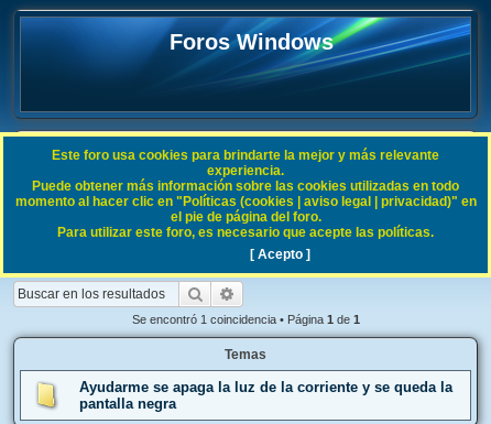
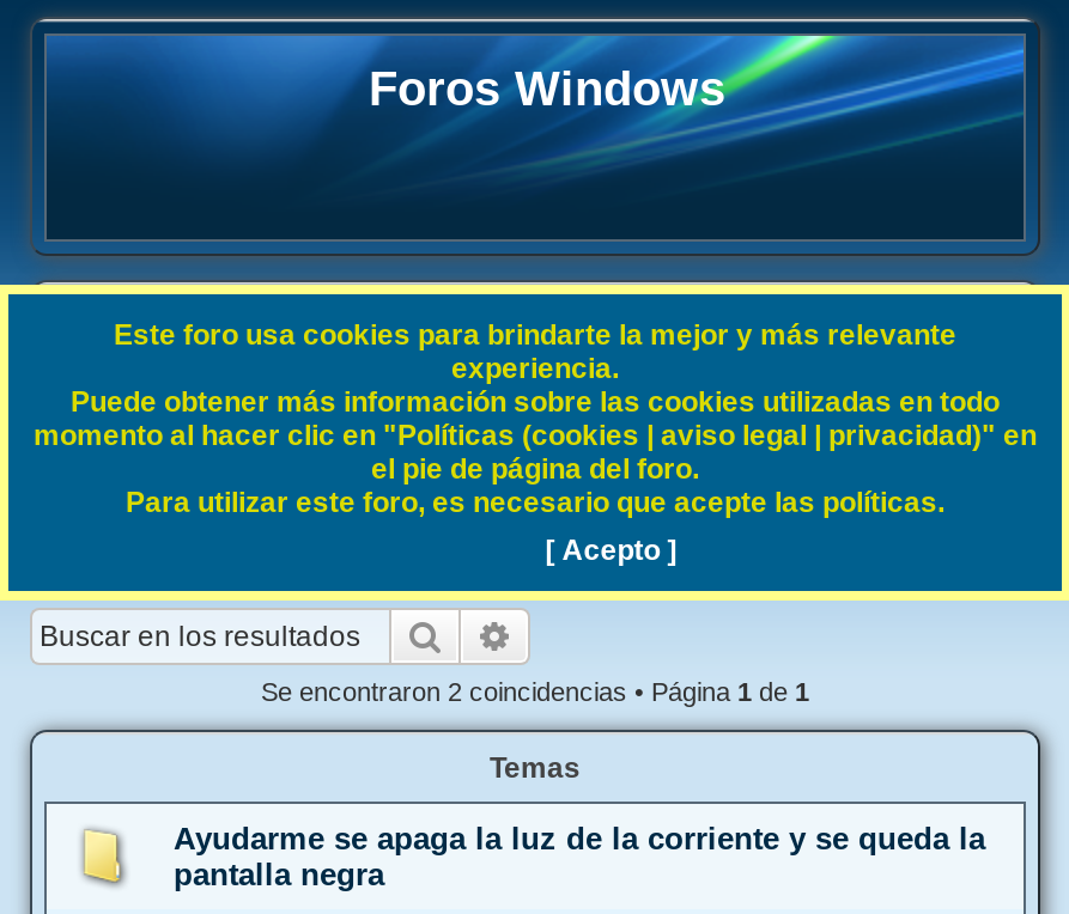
[132,312,359,325] Se encontró 1 coincidencia • Página 1 de 1 -> [261,676,809,705] Se encontraron 2 coincidencias • Página 1 de 1

